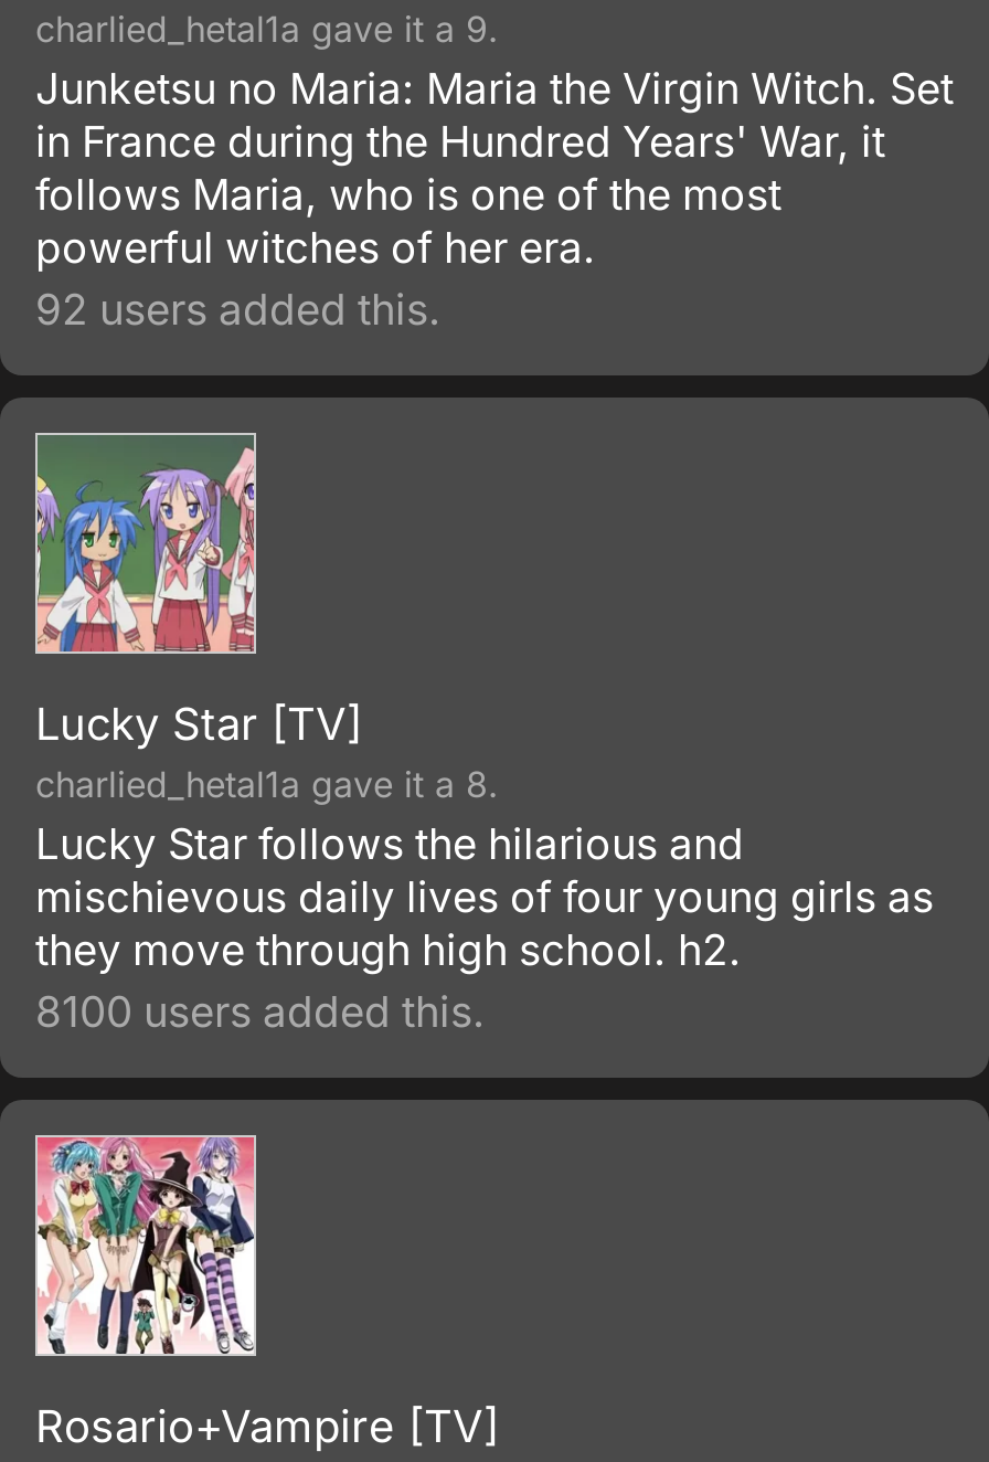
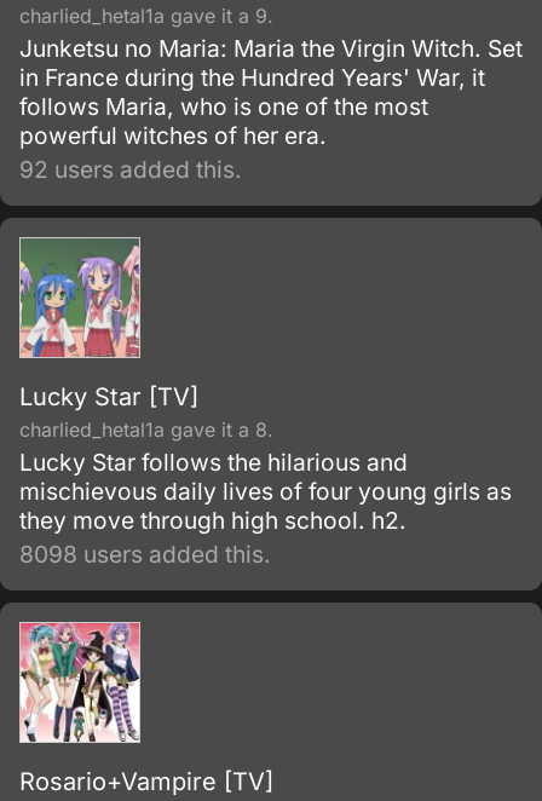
[35,985,486,1038] 8100 users added this. -> [19,540,271,569] 8098 users added this.

